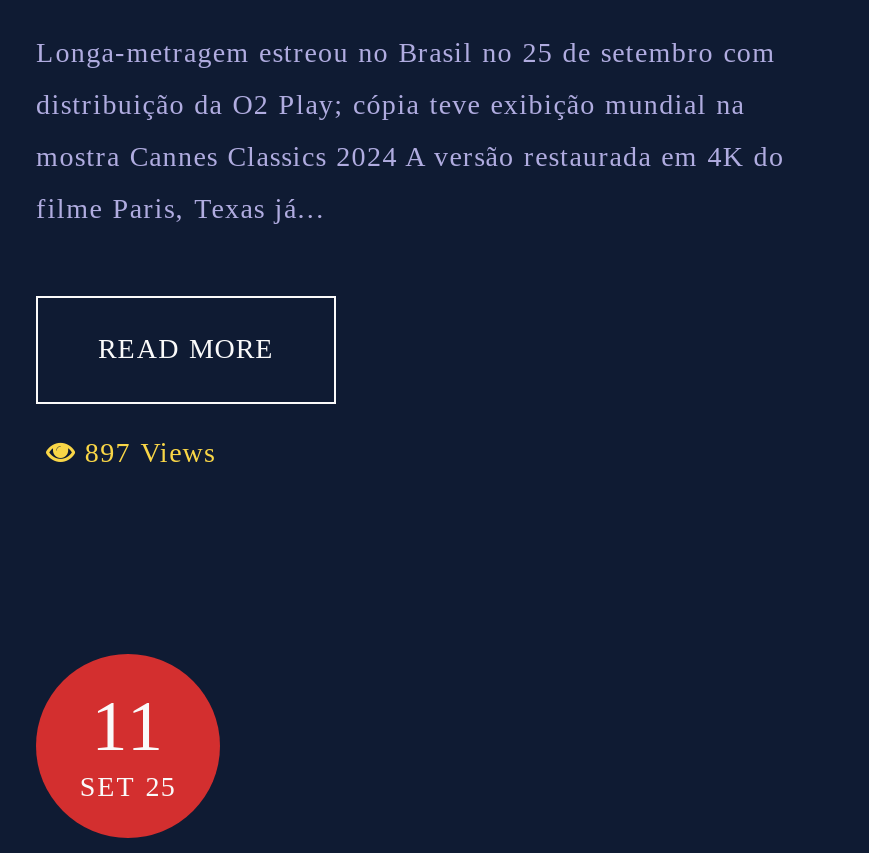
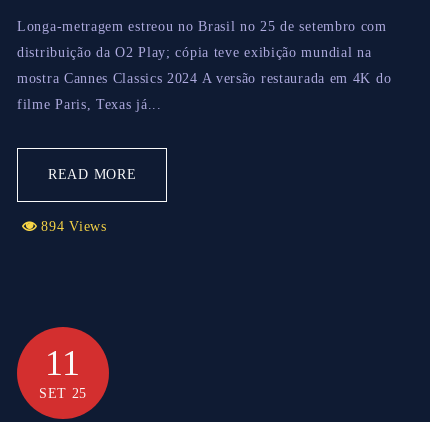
[75,438,215,468] 897 Views -> [37,219,107,234] 894 Views

